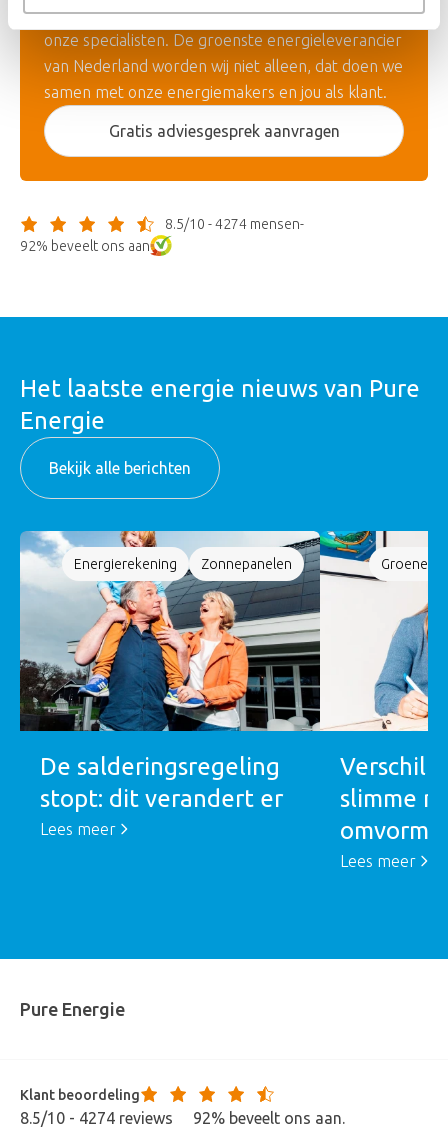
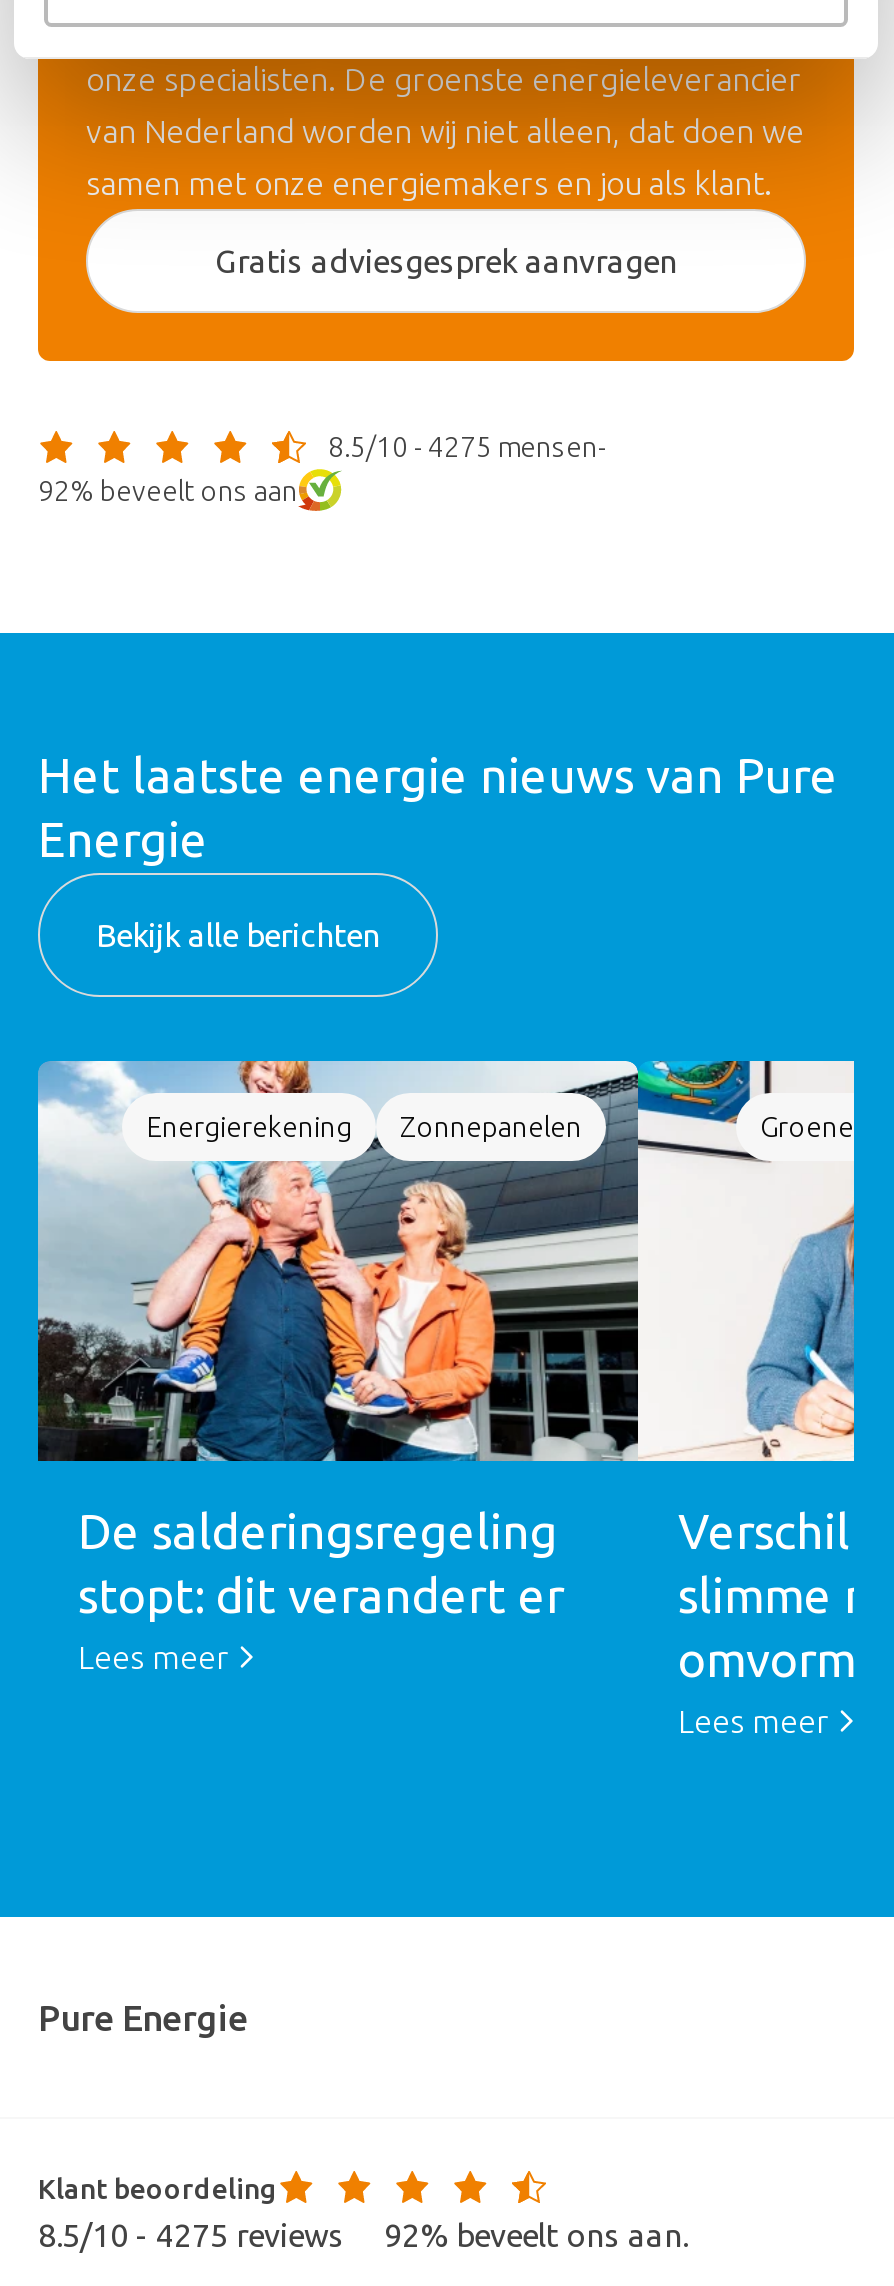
[165,216,304,232] 8.5/10 - 4274 mensen- -> [328,431,606,463] 8.5/10 - 4275 mensen-
[20,1109,173,1127] 8.5/10 - 4274 reviews -> [38,2217,344,2253] 8.5/10 - 4275 reviews

